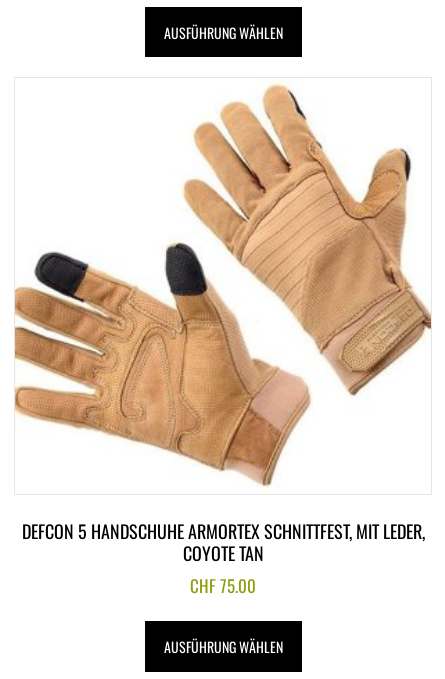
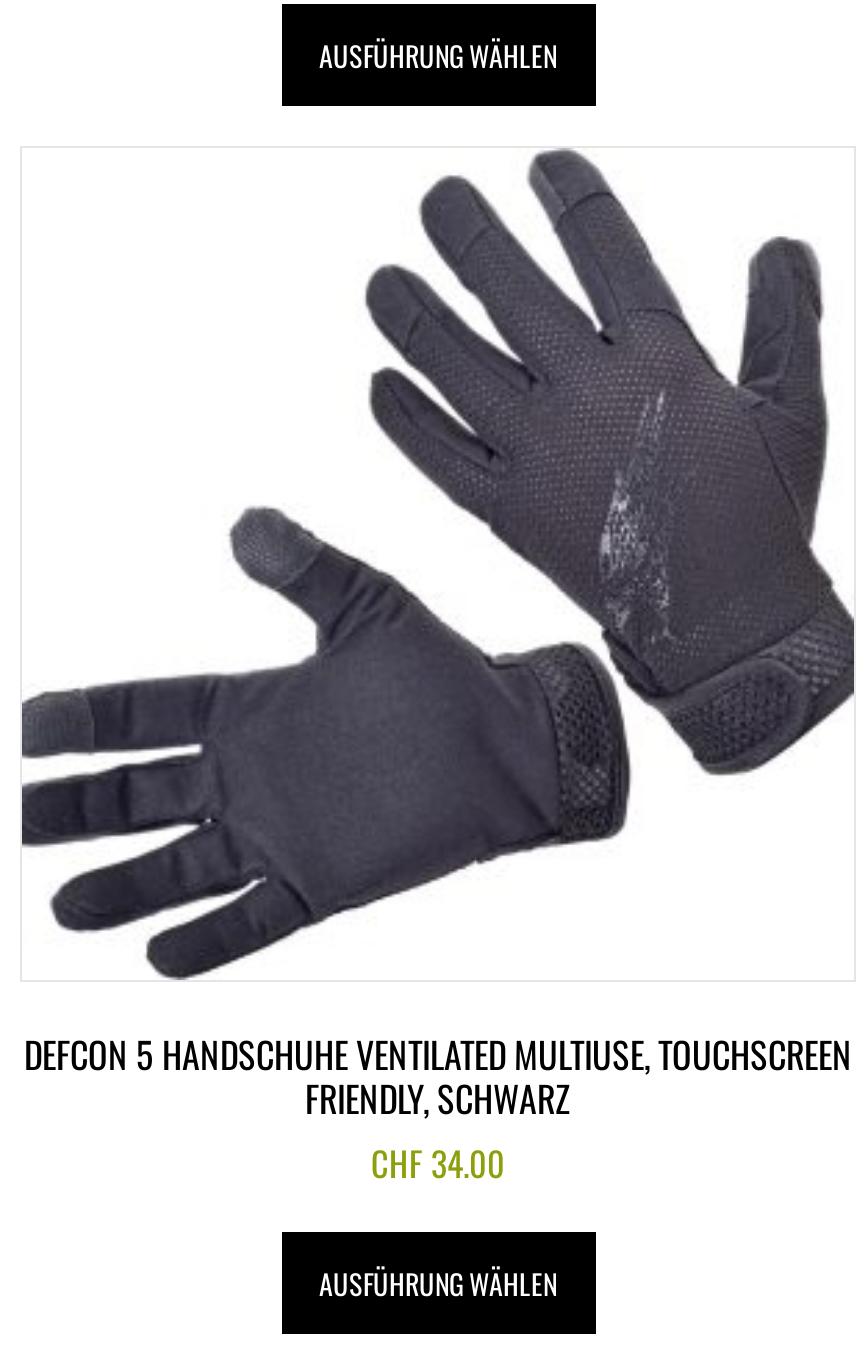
[14,79,432,598] [image] | DEFCON 5 HANDSCHUHE ARMORTEX SCHNITTFEST, MIT LEDER, | COYOTE TAN | CHF 75.00 -> [20,147,856,1188] [image] | DEFCON 5 HANDSCHUHE VENTILATED MULTIUSE, TOUCHSCREEN | FRIENDLY, SCHWARZ | CHF 34.00

